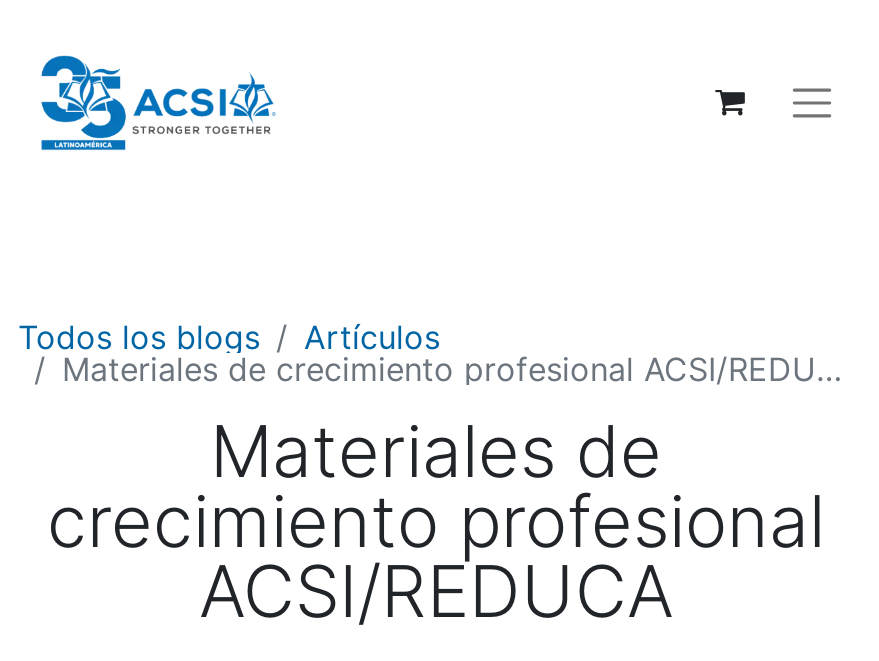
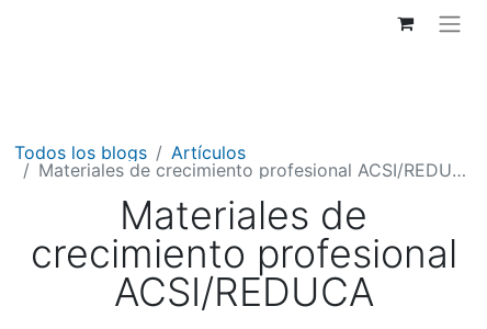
[38,53,276,153] [image] -> none

